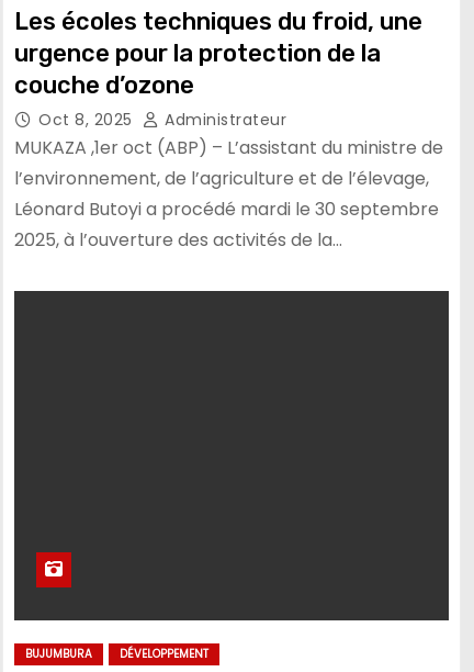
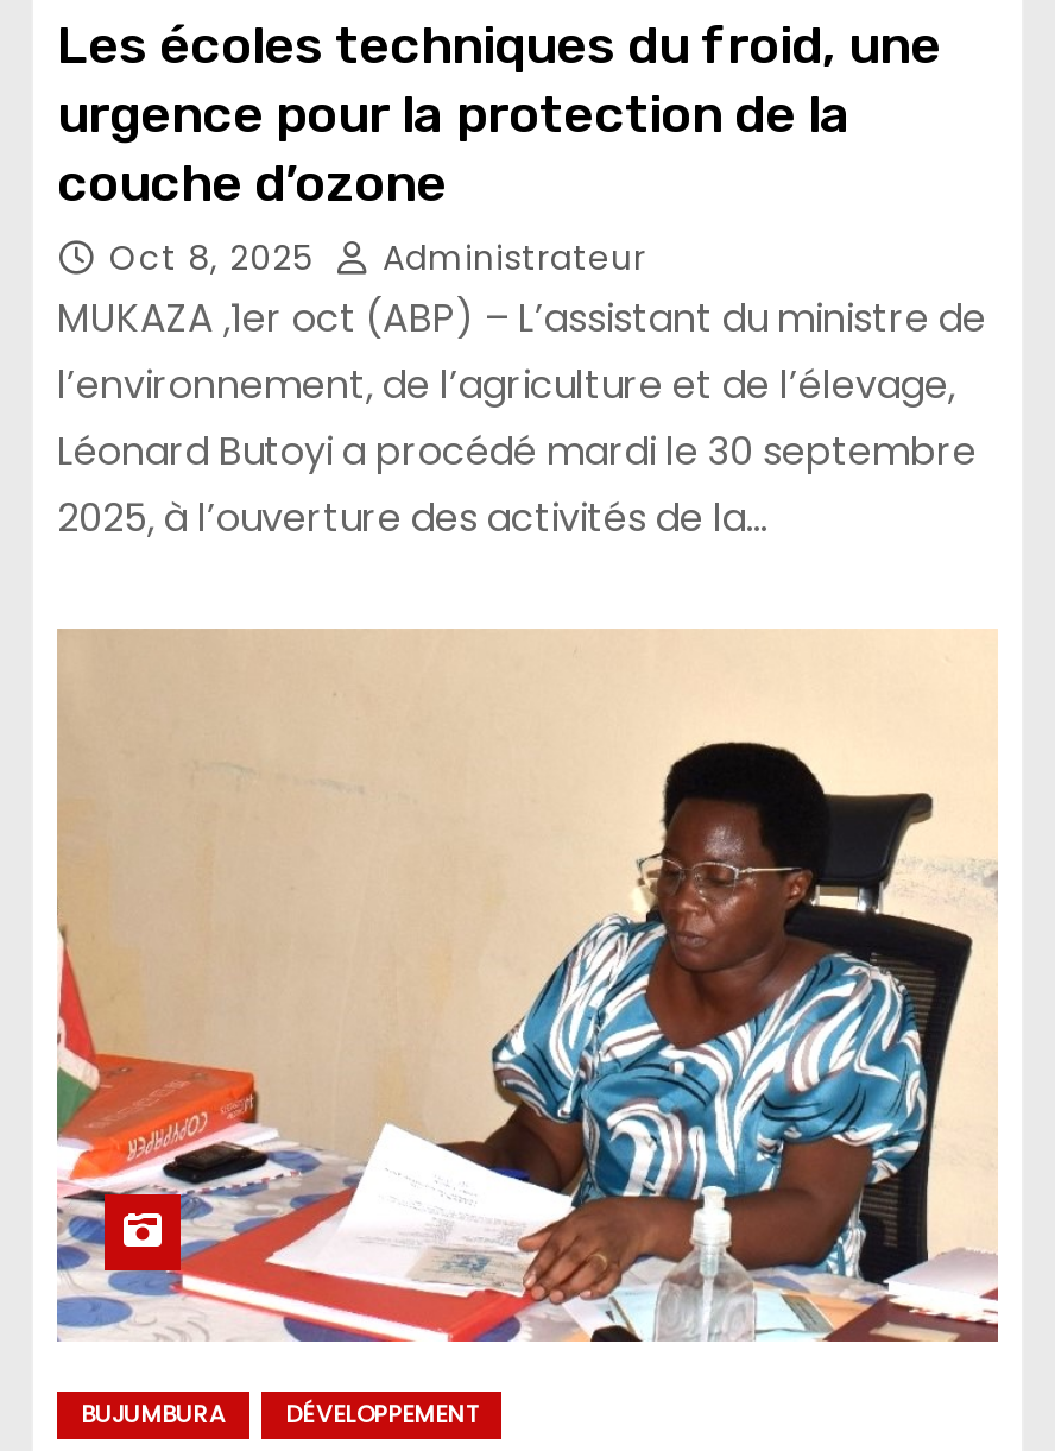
none -> [55,629,1000,1344] [image]

